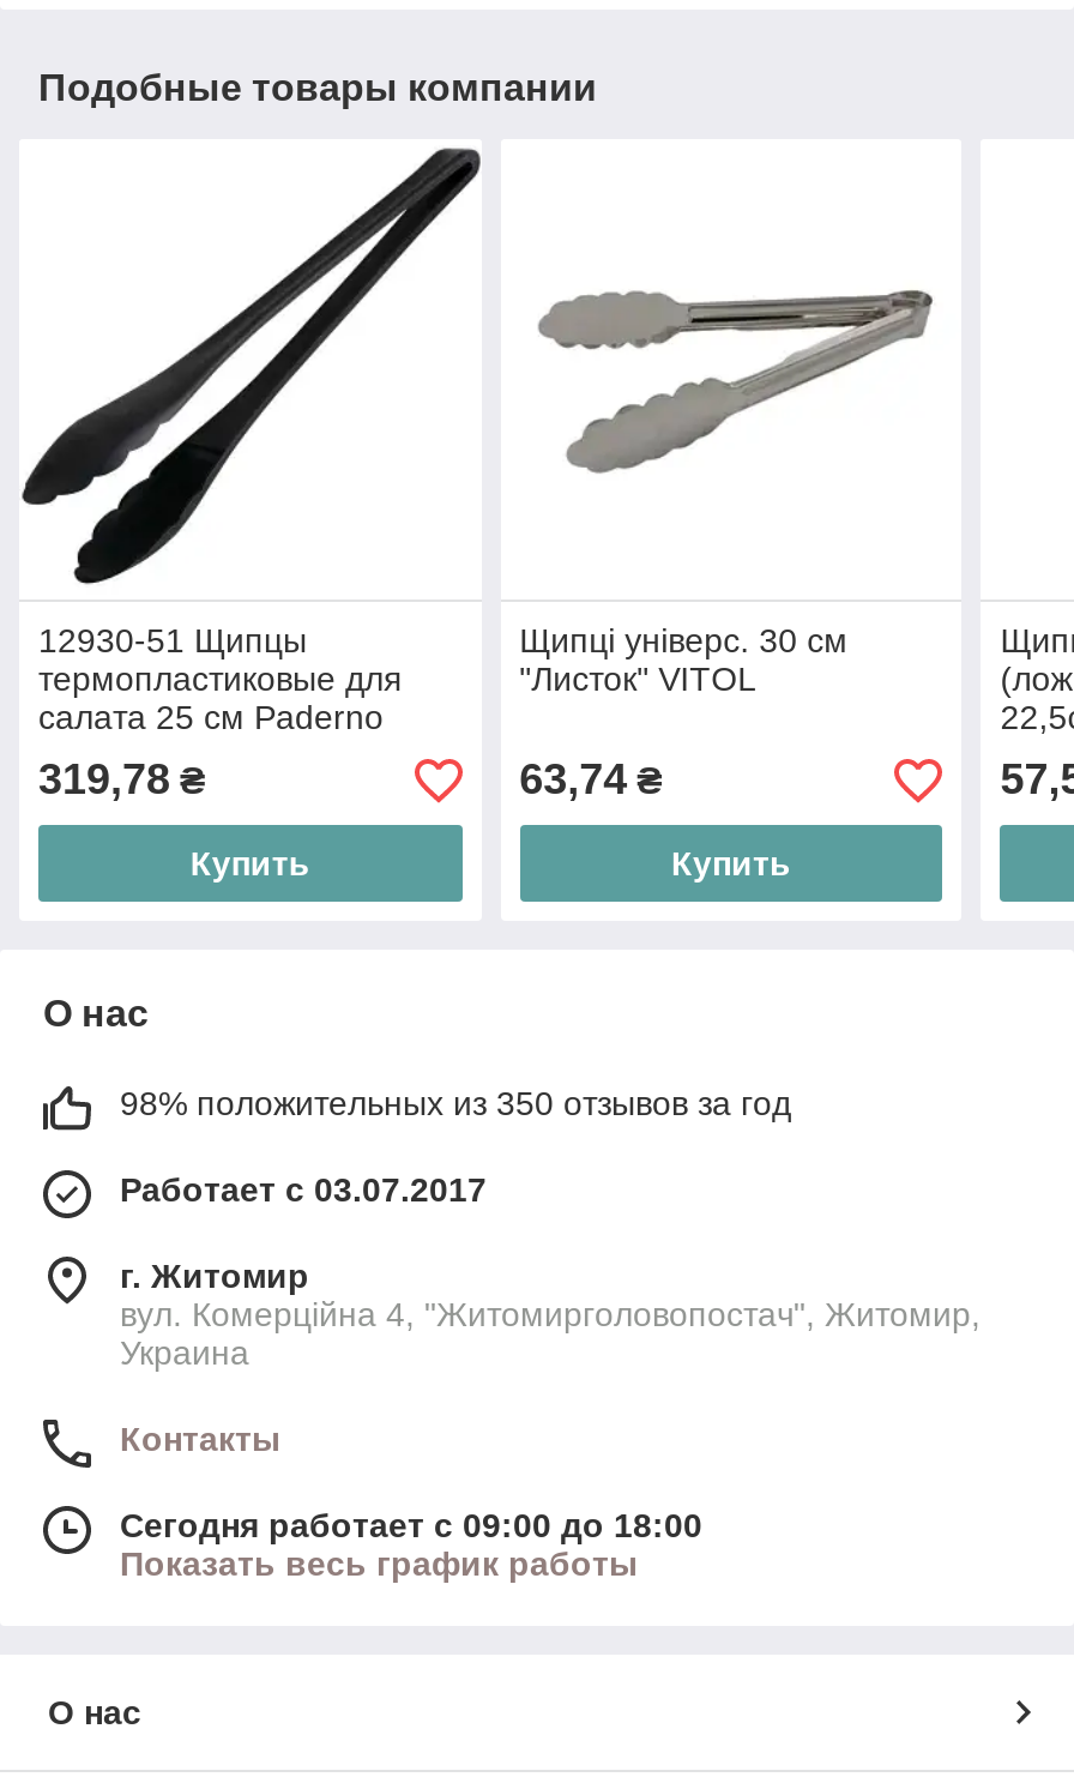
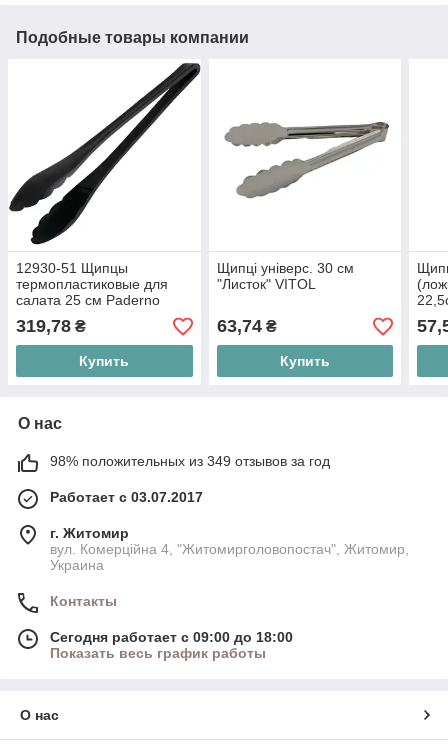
[120,1085,791,1124] 98% положительных из 350 отзывов за год -> [50,453,330,469] 98% положительных из 349 отзывов за год

